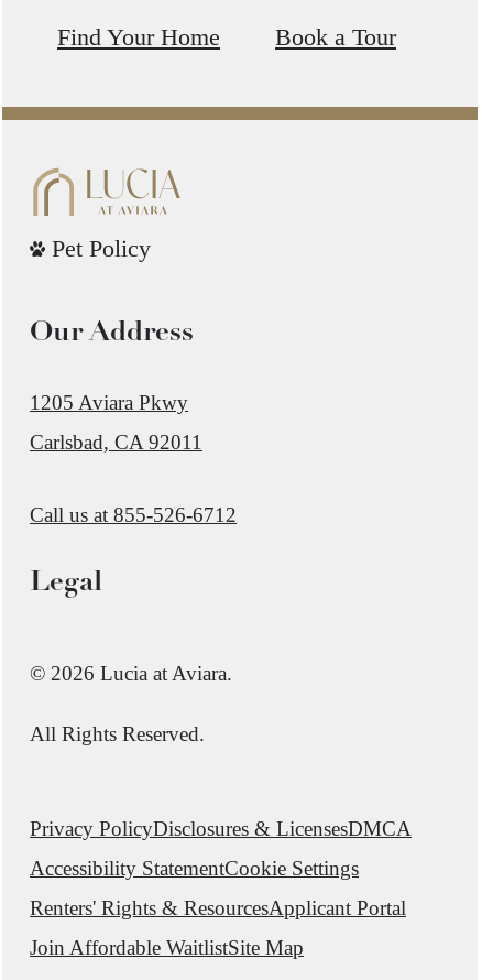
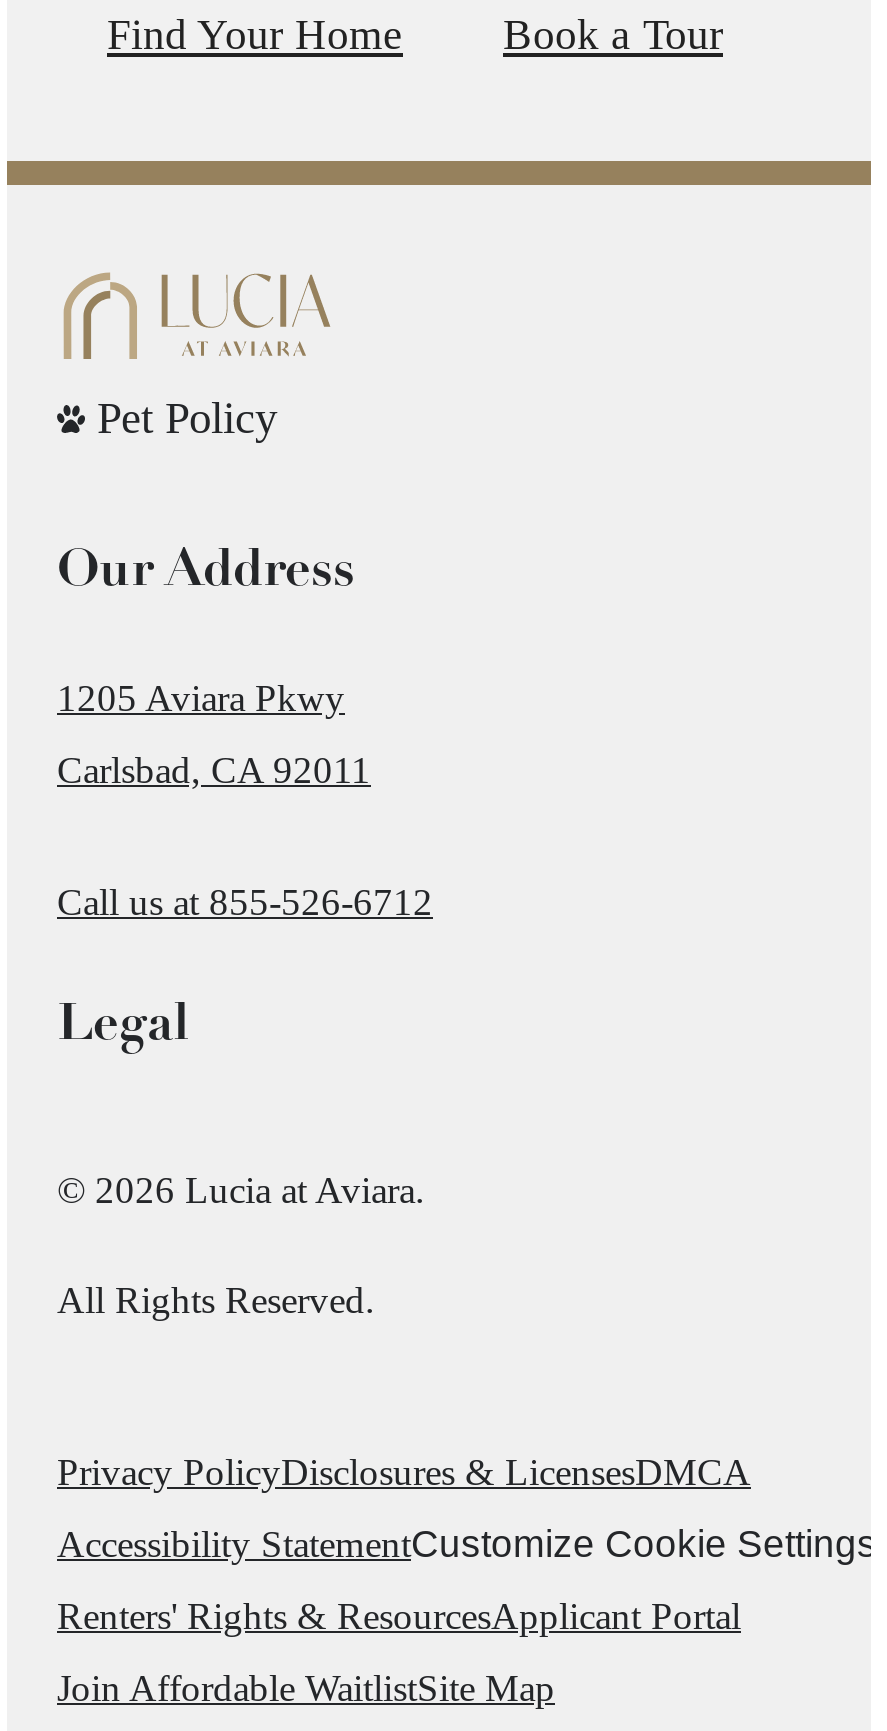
[30,856,359,879] Accessibility StatementCookie Settings -> [57,1522,877,1564] Accessibility StatementCustomize Cookie Settings

